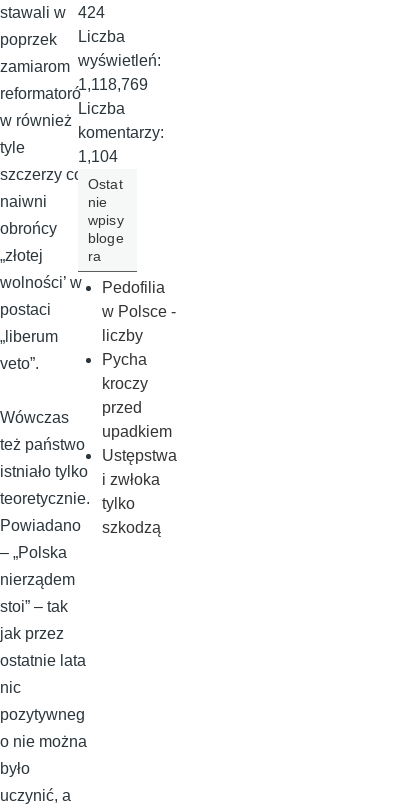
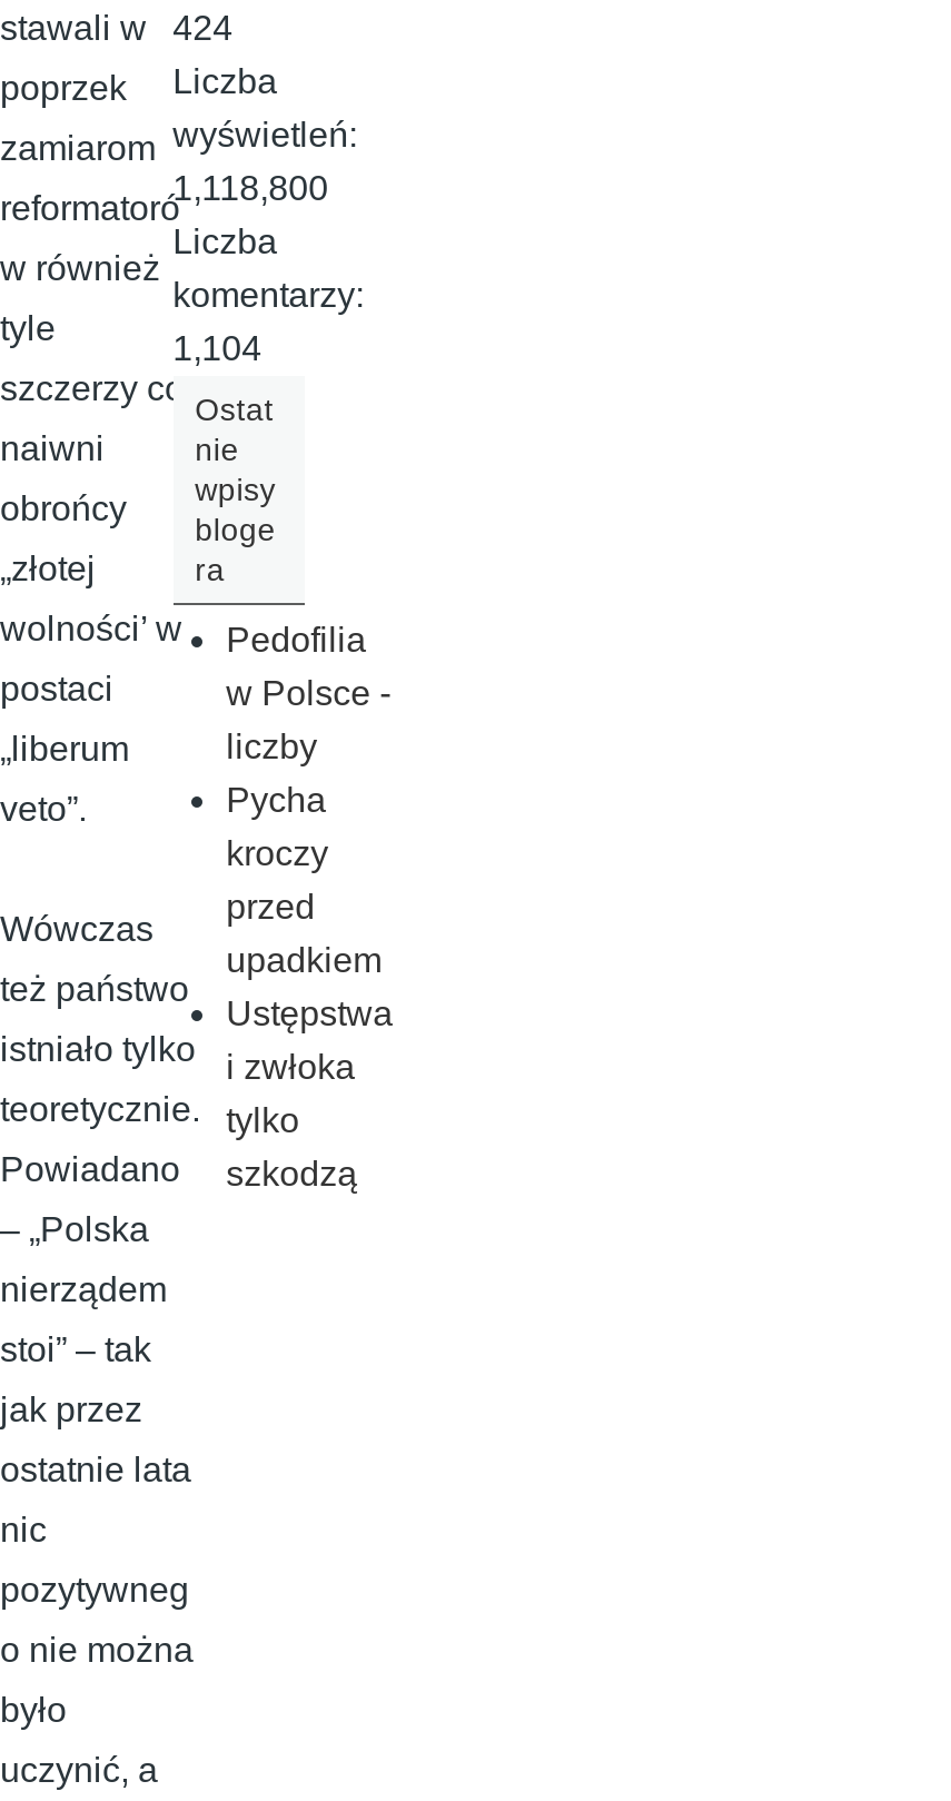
[78,76,148,93] 1,118,769 -> [173,169,329,207] 1,118,800

